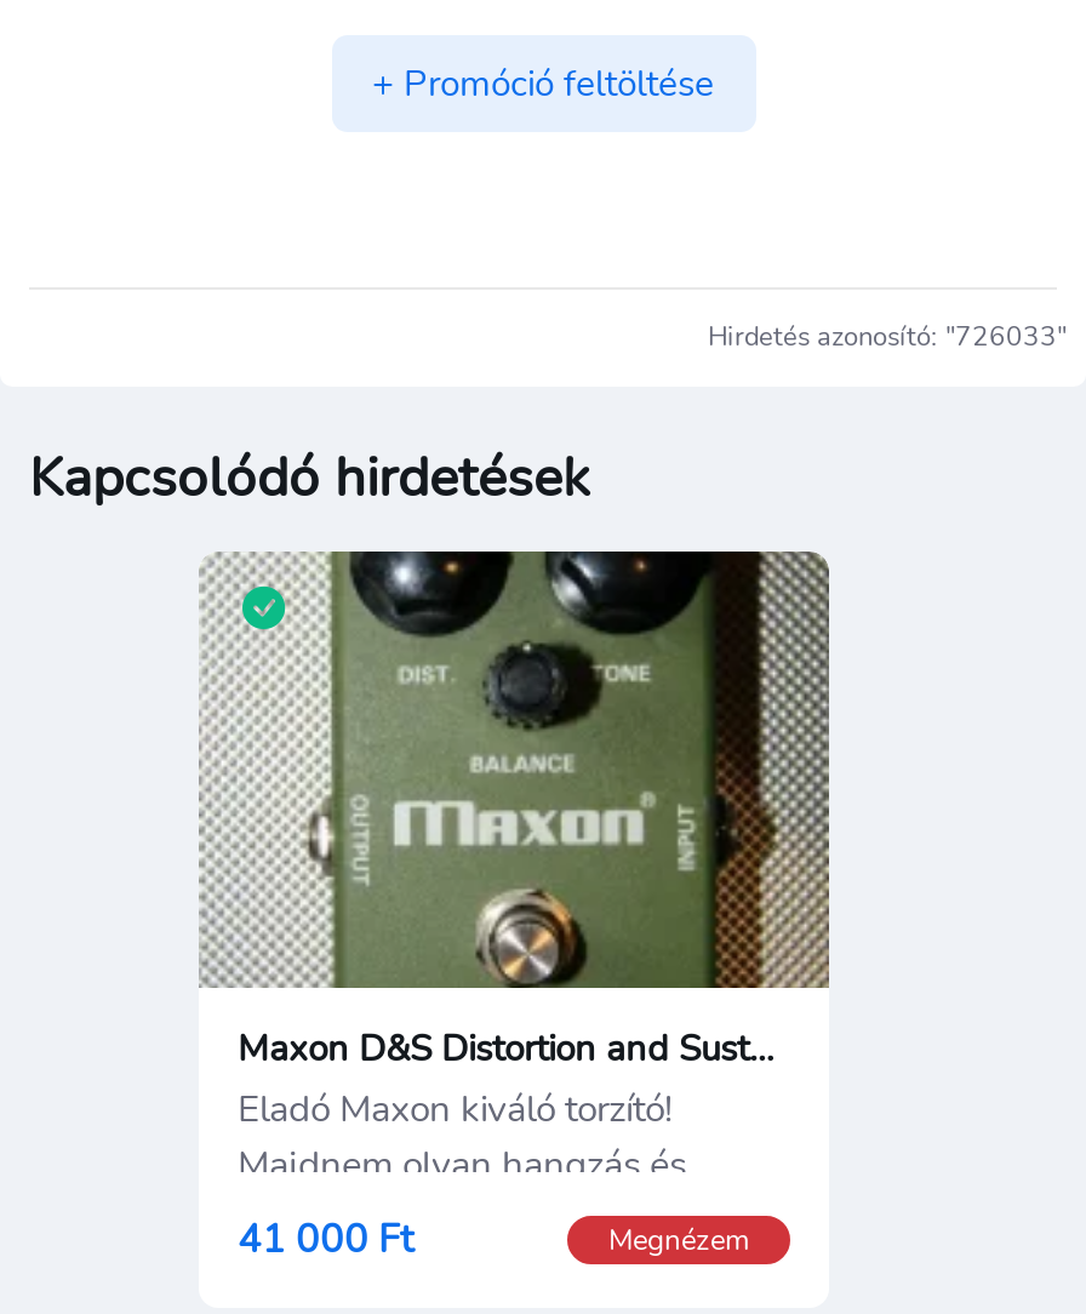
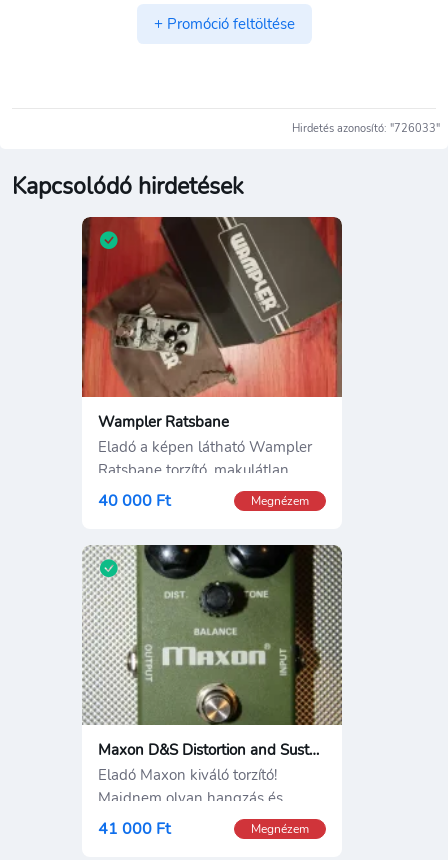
none -> [81,216,342,512] [image] | Wampler Ratsbane | Eladó a képen látható Wampler | Ratsbane torzító, makulátlan | 40 000 Ft | Megnézem

